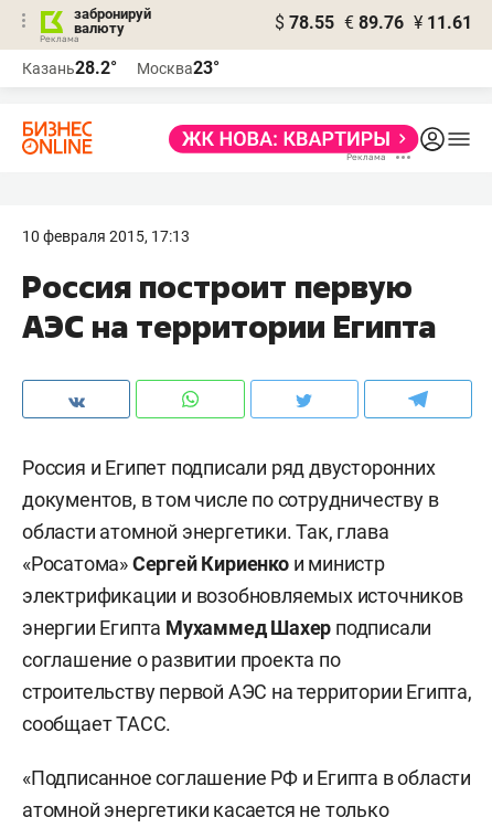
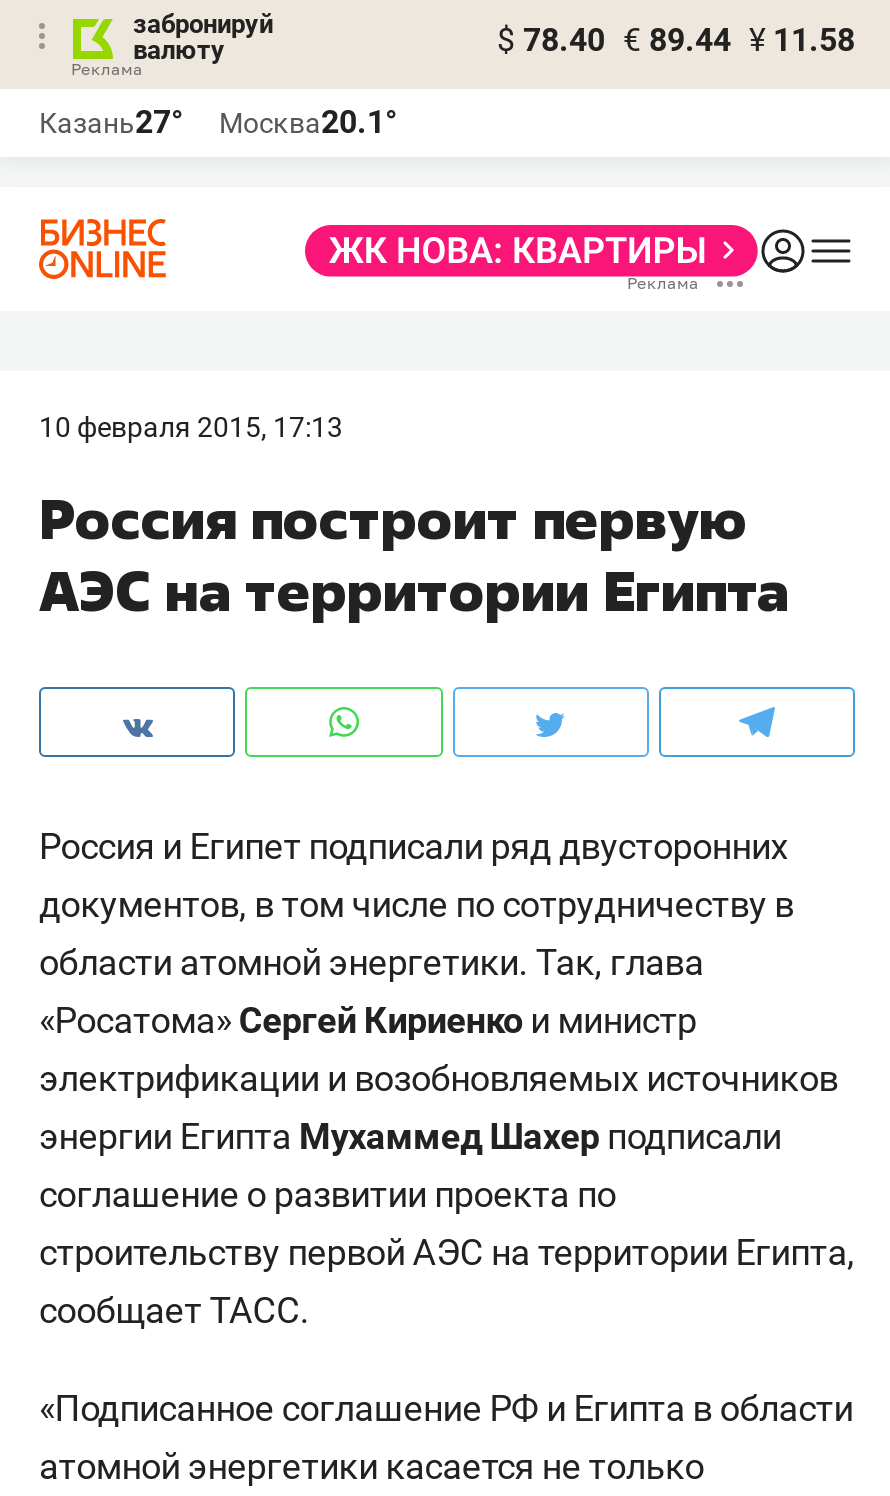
[275,12,472,33] $ 78.55 € 89.76 ¥ 11.61 -> [497,21,855,59] $ 78.40 € 89.44 ¥ 11.58
[22,57,117,78] Казань28.2° -> [39,103,183,141] Казань27°
[137,57,220,78] Москва23° -> [219,103,397,141] Москва20.1°

